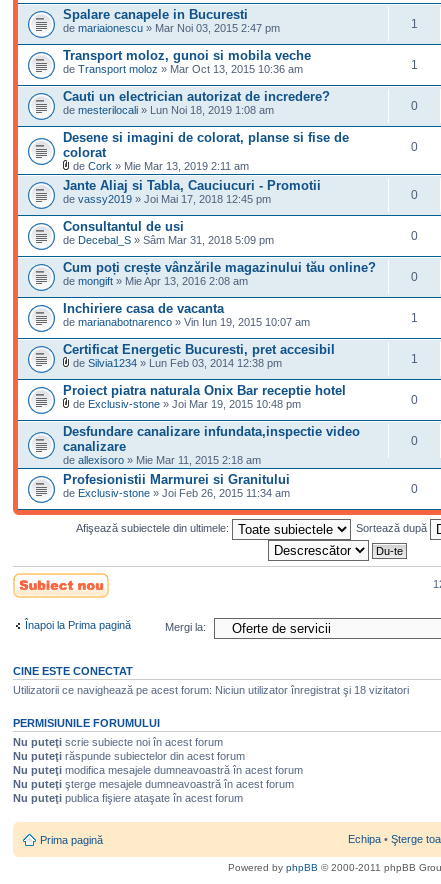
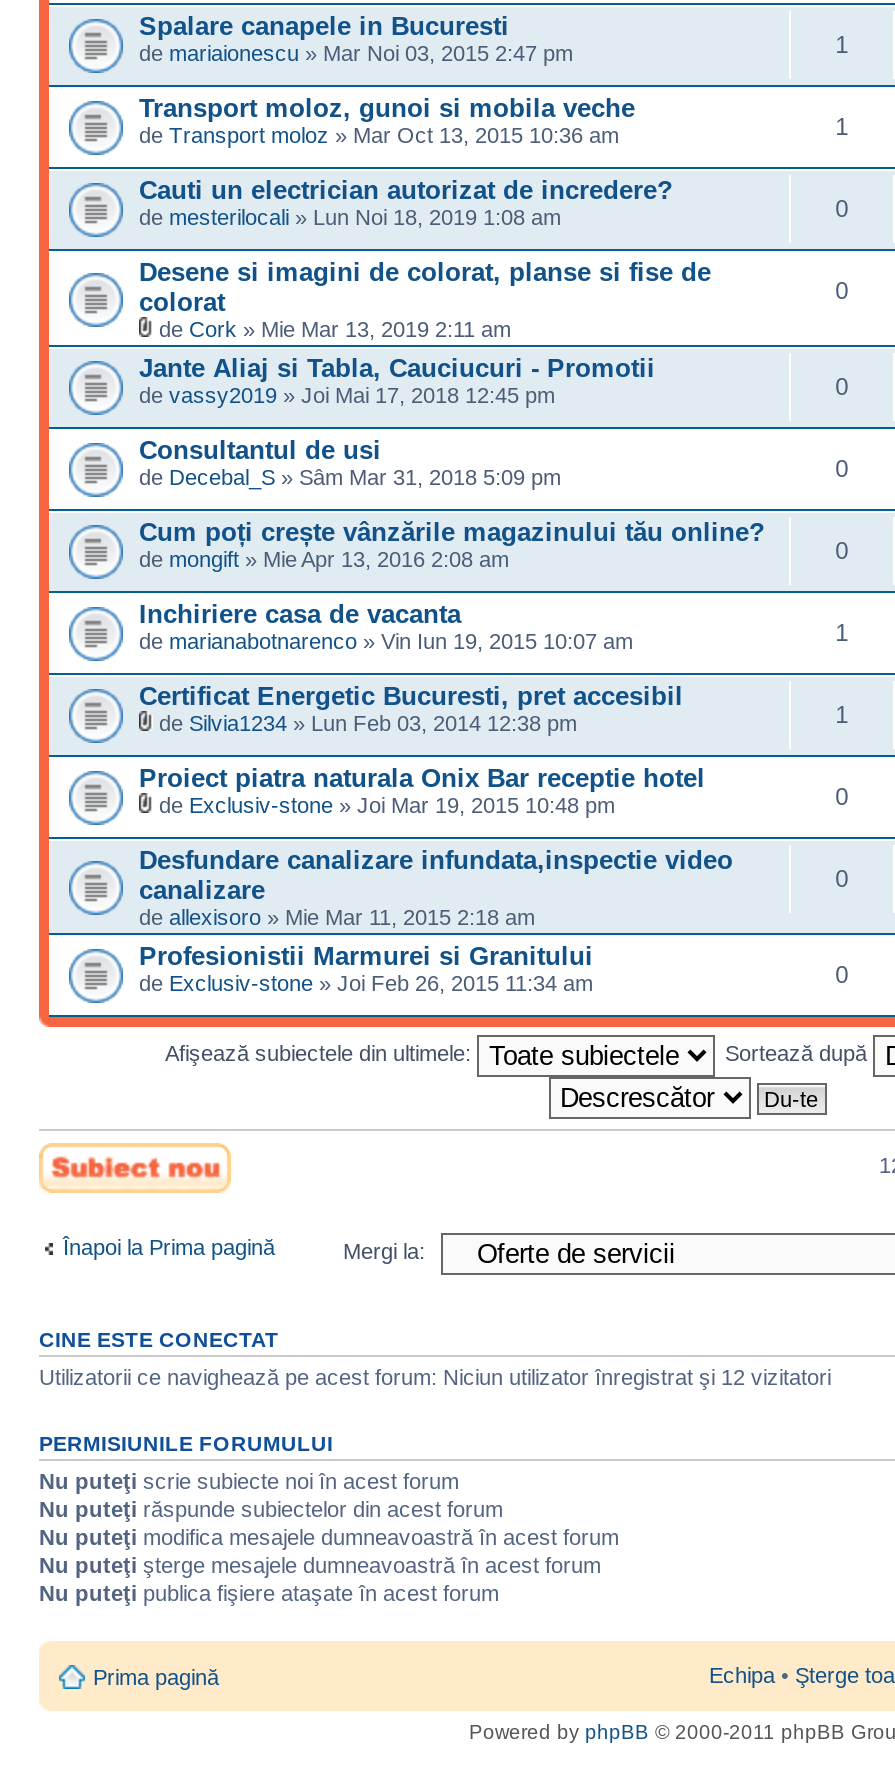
[13,684,409,696] Utilizatorii ce navighează pe acest forum: Niciun utilizator înregistrat şi 18 vizitatori -> [39,1365,831,1389] Utilizatorii ce navighează pe acest forum: Niciun utilizator înregistrat şi 12 vizitatori

